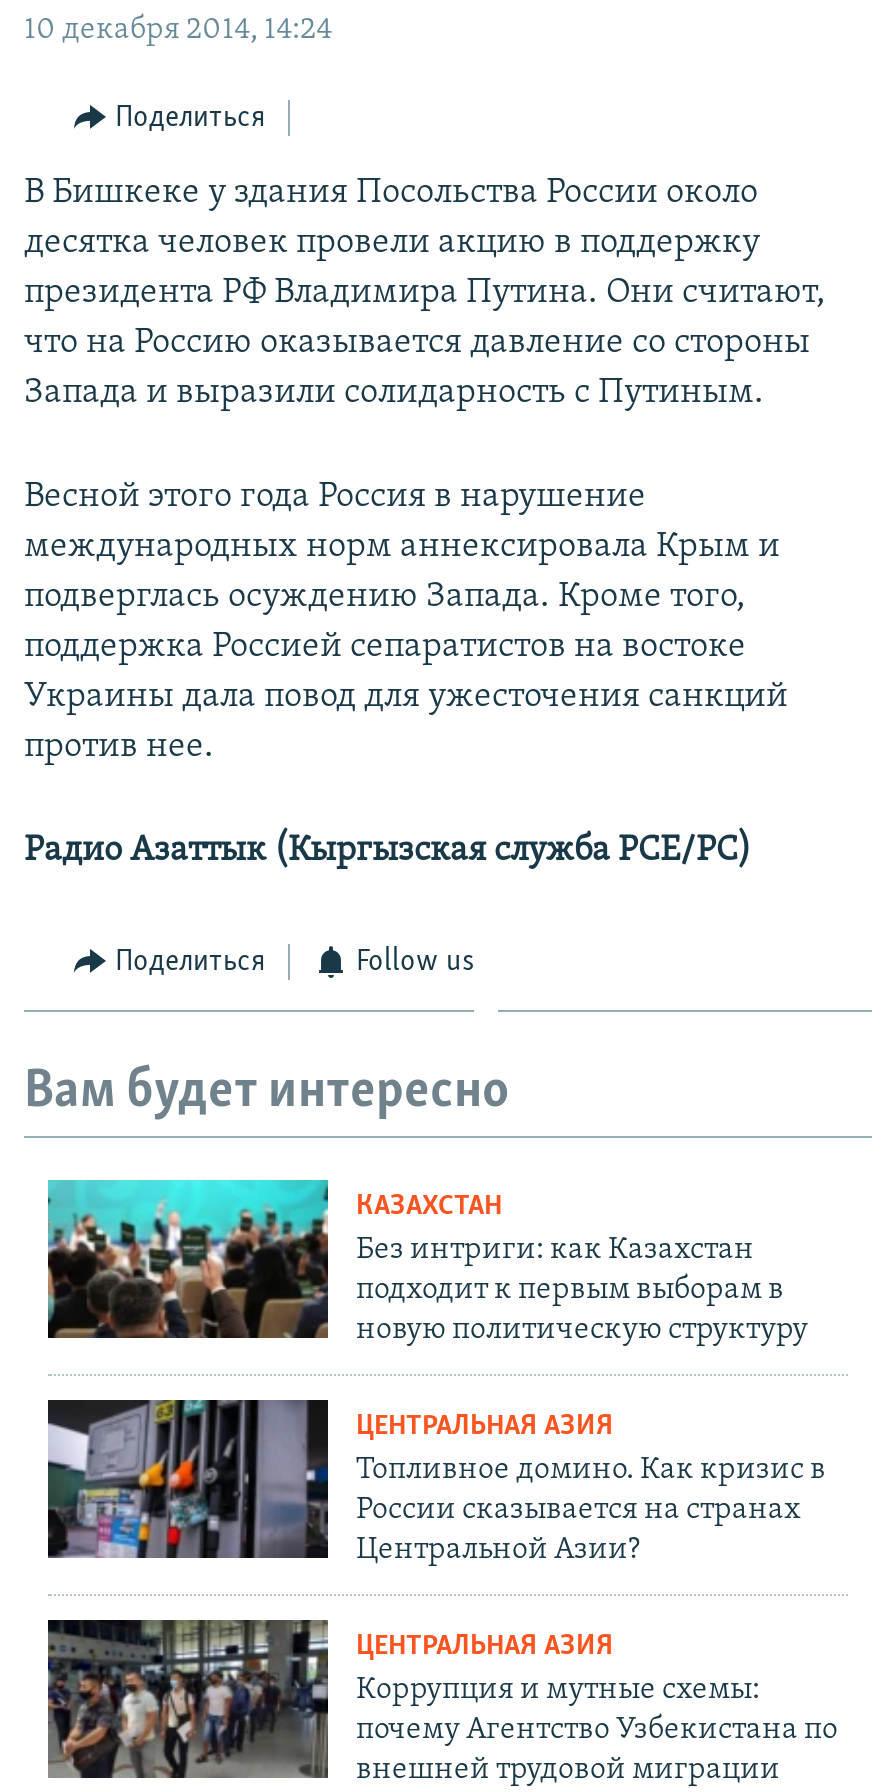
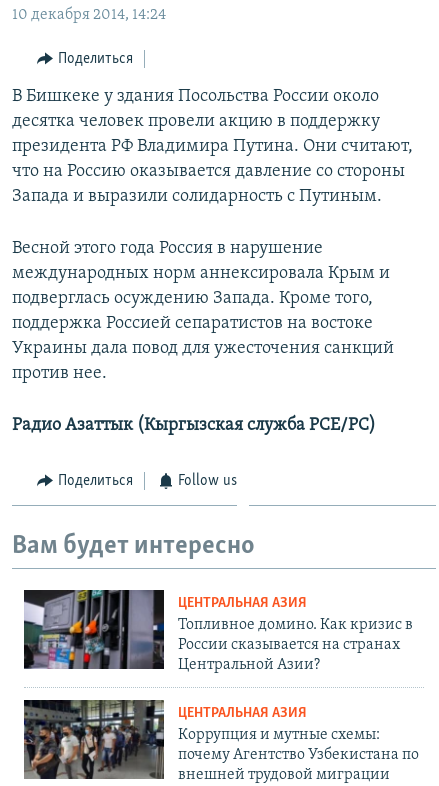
[46,1178,808,1346] [image] | КАЗАХСТАН | Без интриги: как Казахстан | подходит к первым выборам в | новую политическую структуру -> none

